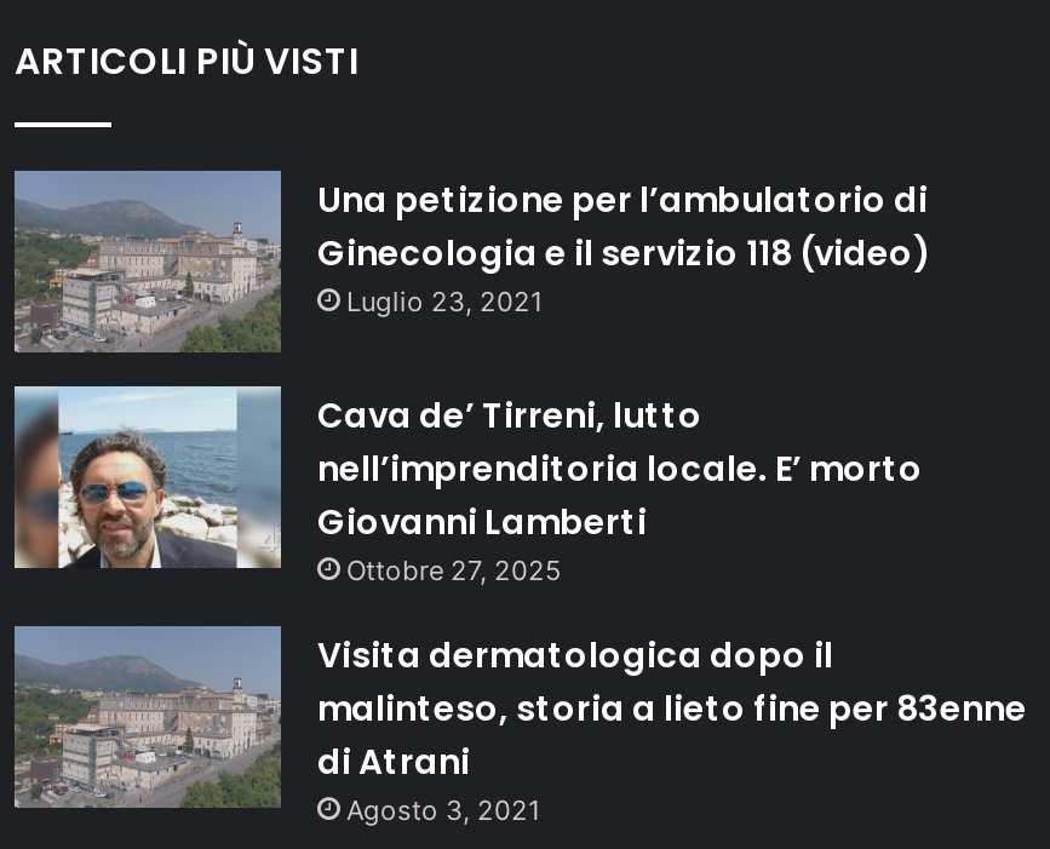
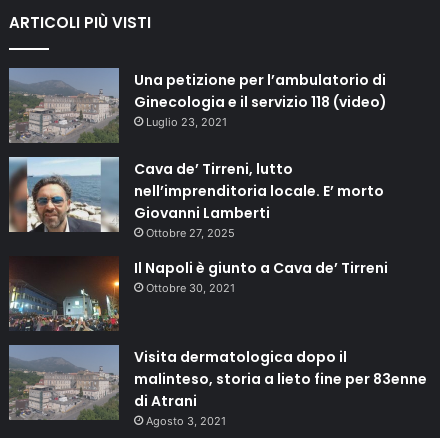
none -> [9,256,388,331] [image] | Il Napoli è giunto a Cava de’ Tirreni | Ottobre 30, 2021

